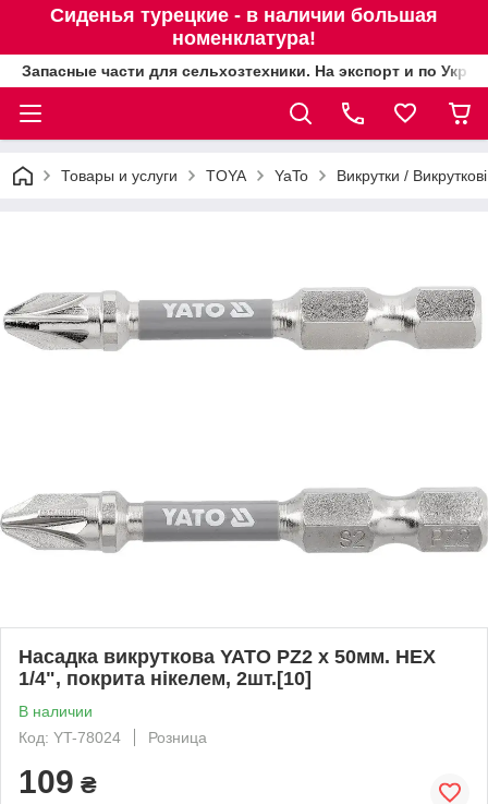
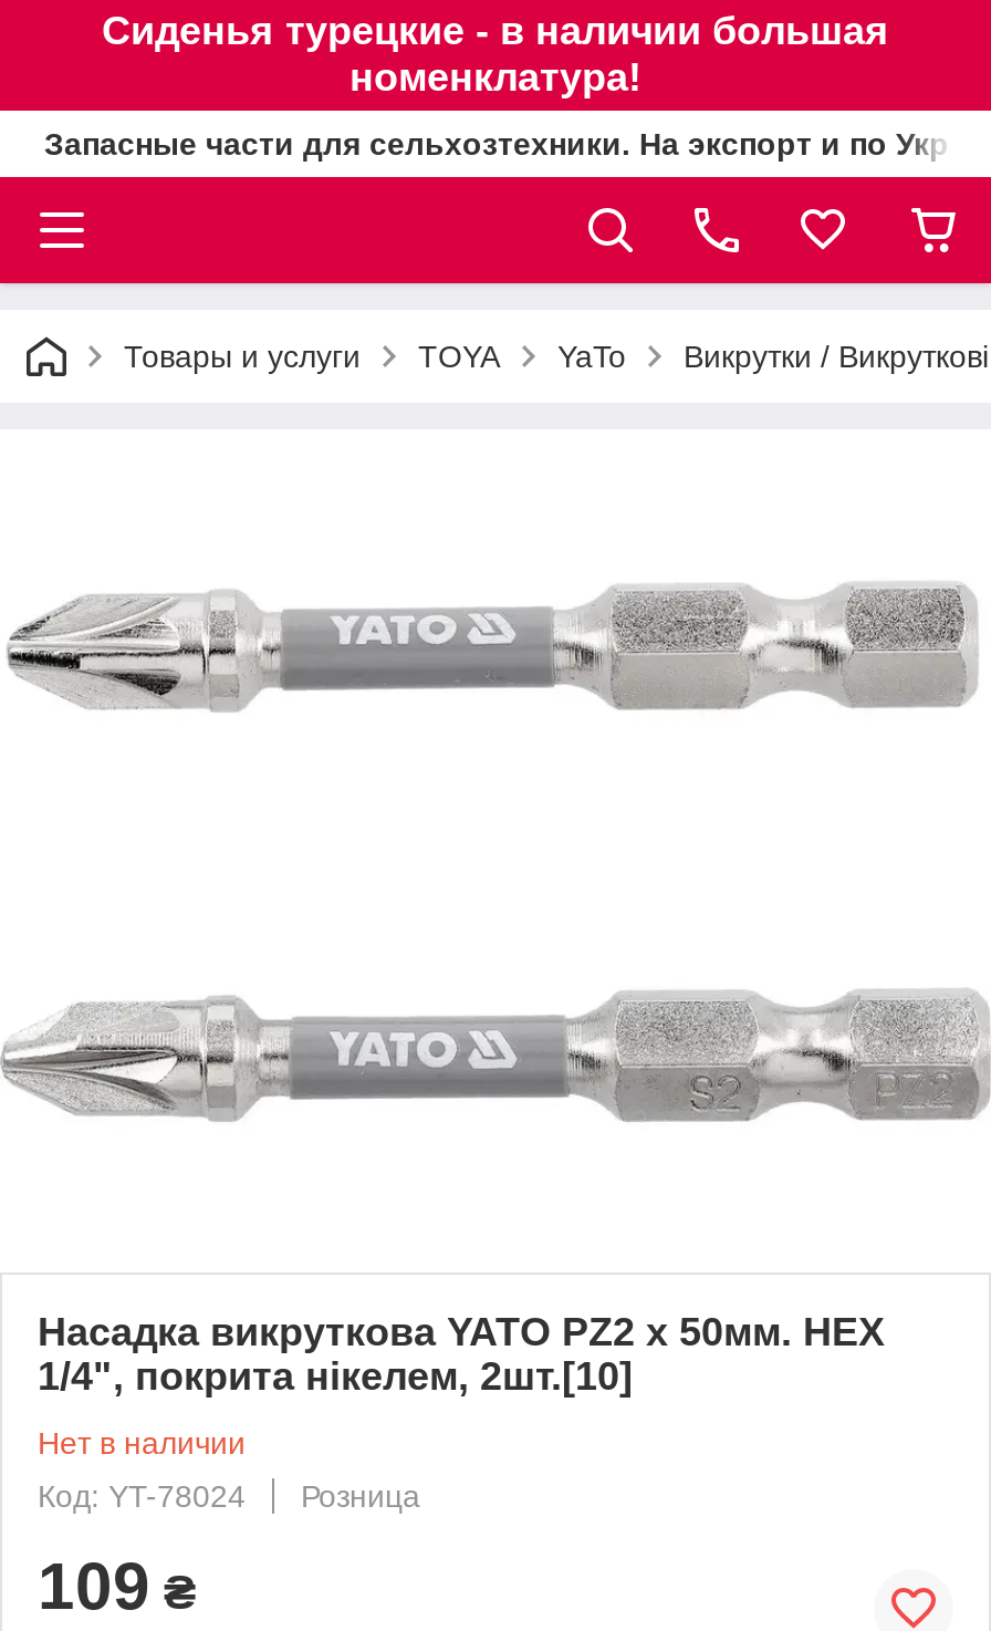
[19,702,93,720] В наличии -> [38,1425,246,1460] Нет в наличии

